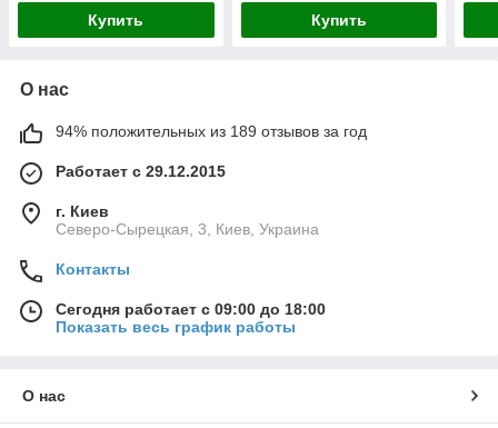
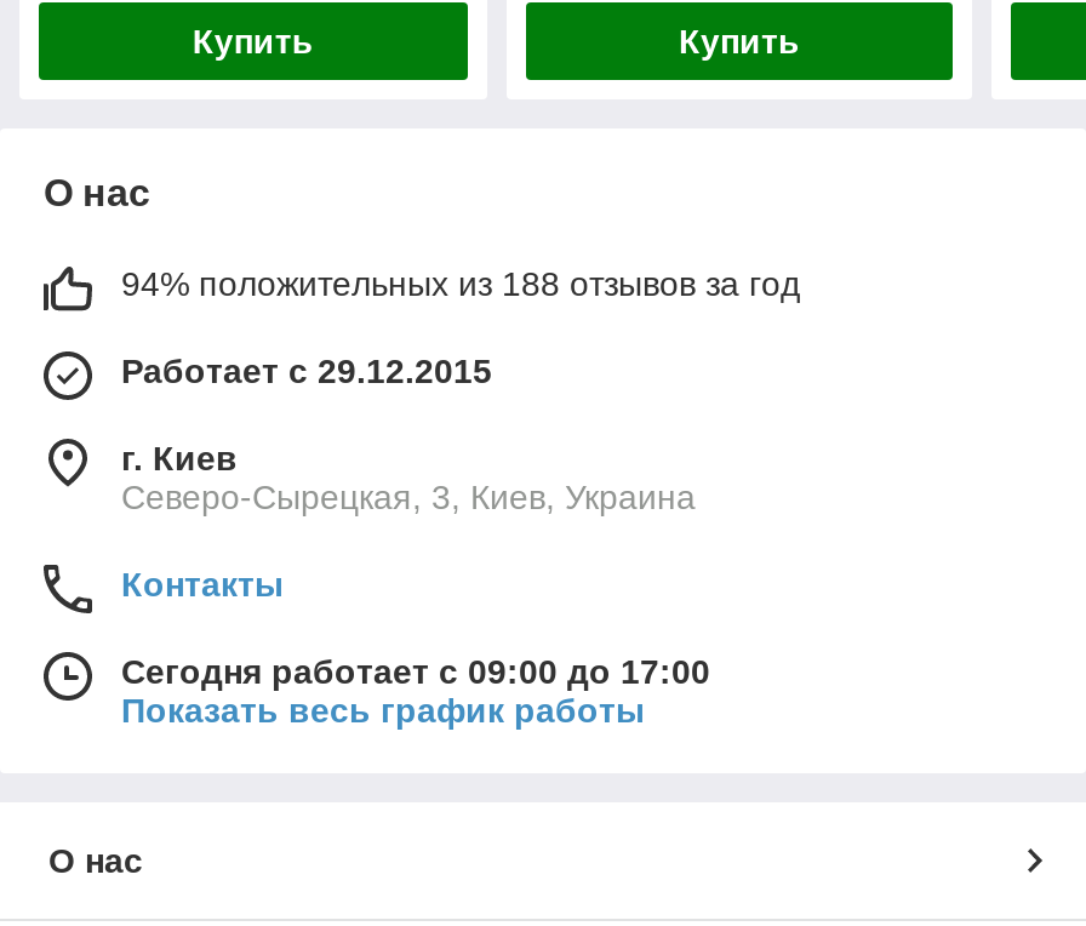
[56,122,367,140] 94% положительных из 189 отзывов за год -> [121,264,800,303] 94% положительных из 188 отзывов за год
[56,300,326,318] Сегодня работает с 09:00 до 18:00 -> [121,652,710,690] Сегодня работает с 09:00 до 17:00

